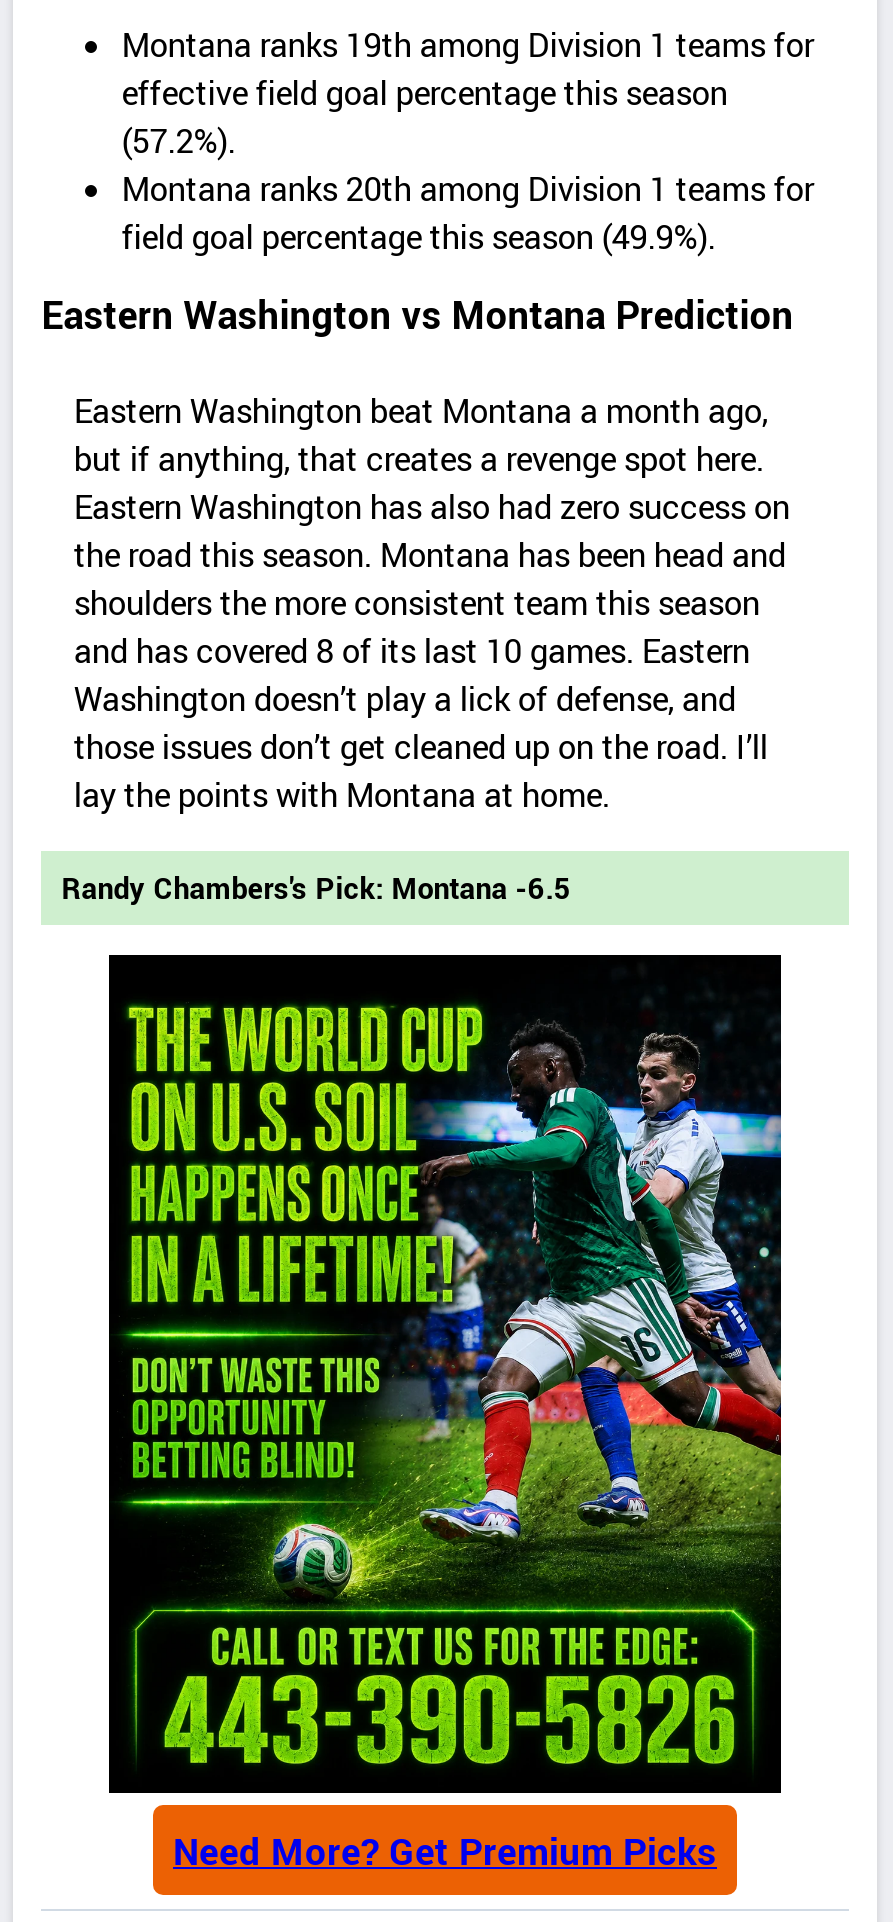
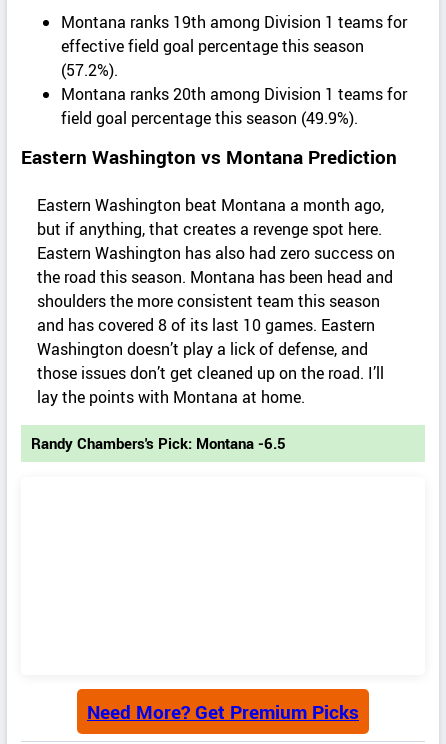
[107,953,783,1805] [image] -> none

